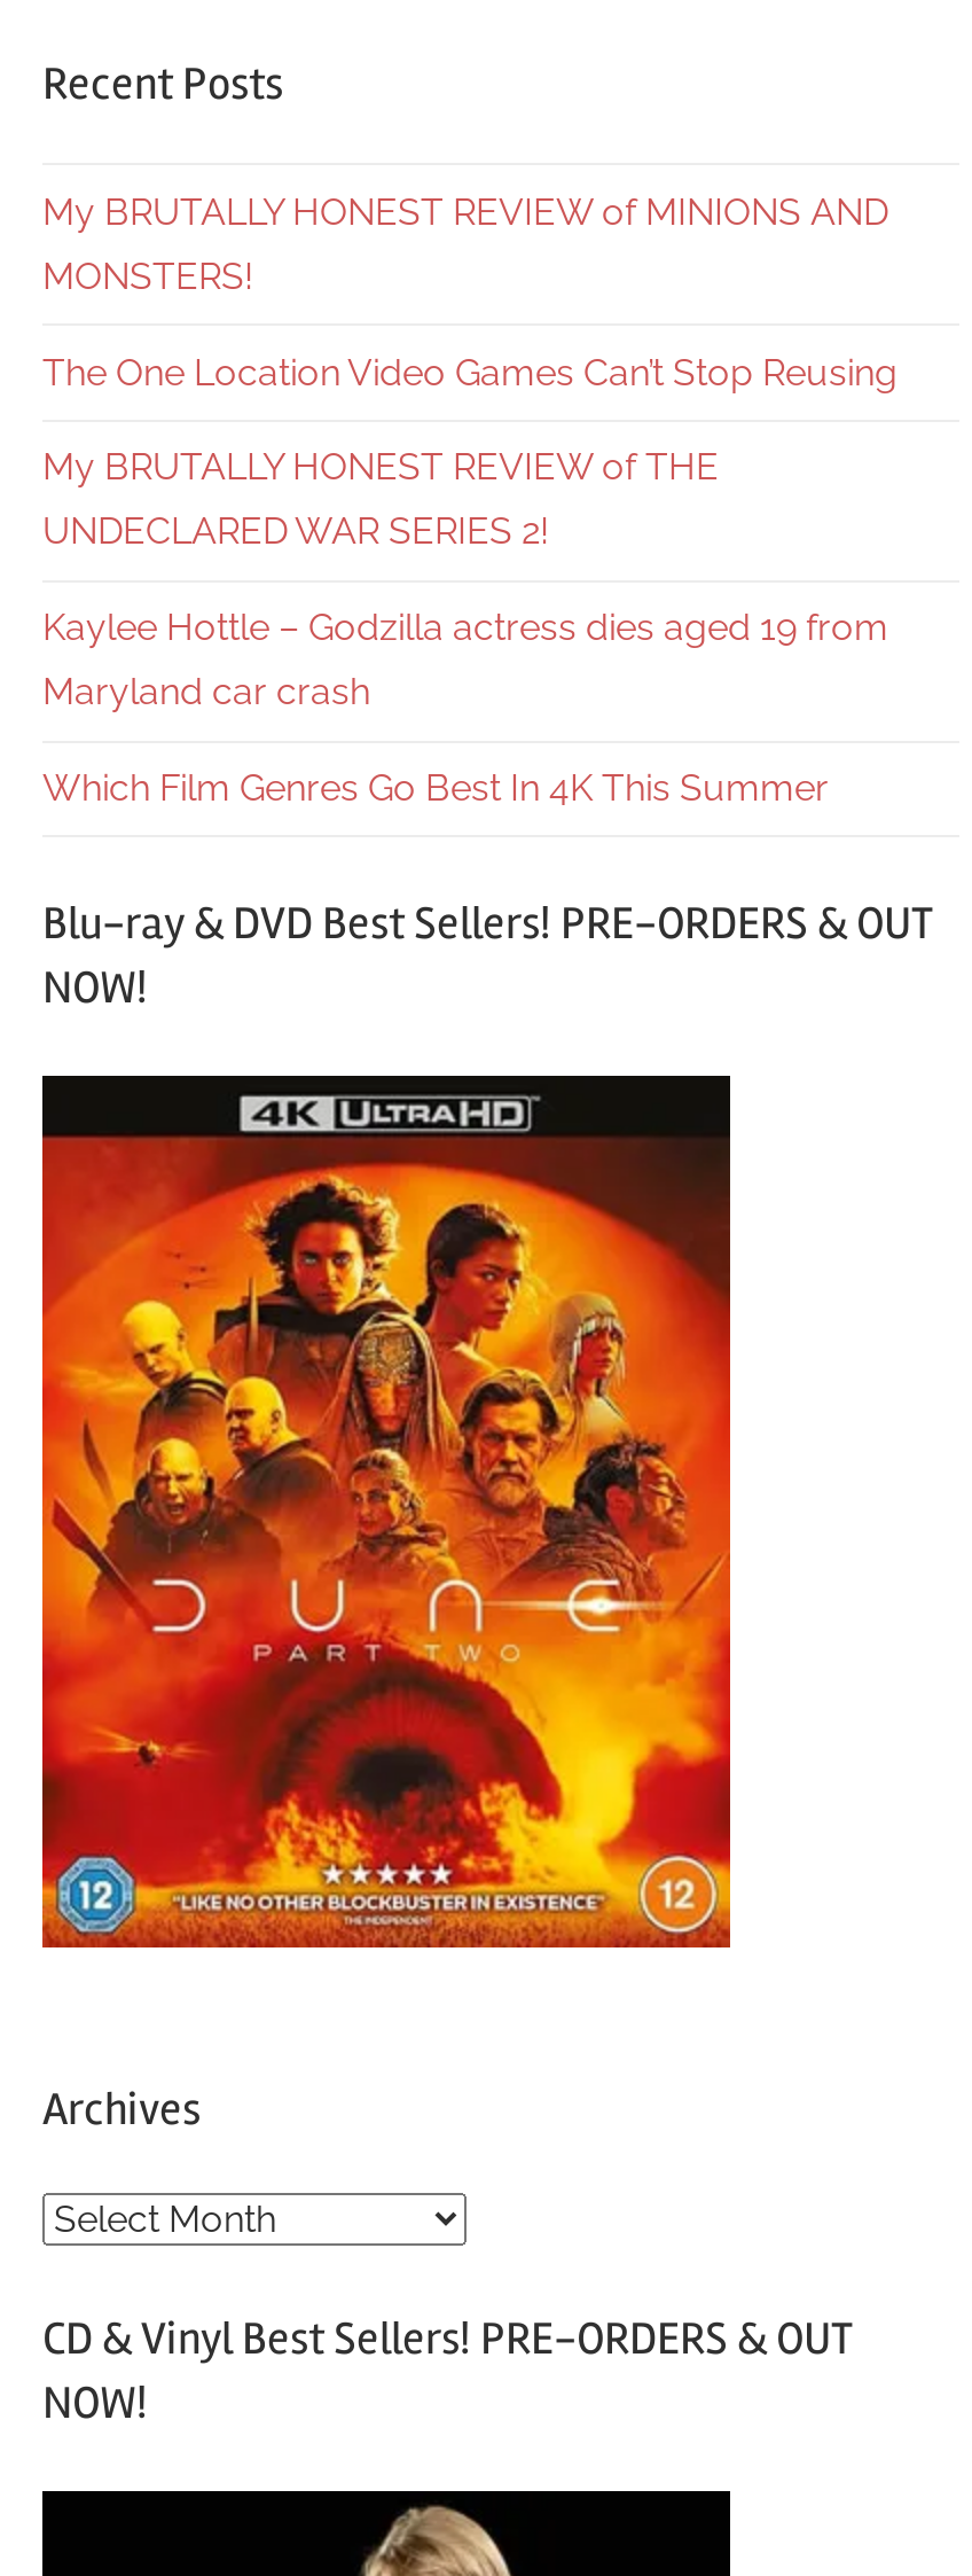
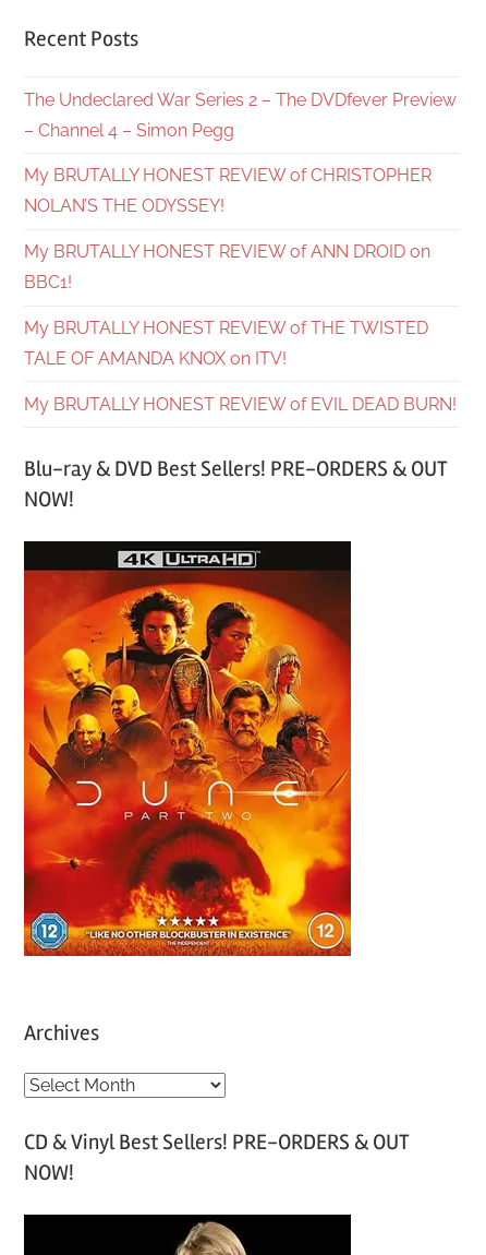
[42,190,897,809] My BRUTALLY HONEST REVIEW of MINIONS AND | MONSTERS! | The One Location Video Games Can’t Stop Reusing | My BRUTALLY HONEST REVIEW of THE | UNDECLARED WAR SERIES 2! | Kaylee Hottle – Godzilla actress dies aged 19 from | Maryland car crash | Which Film Genres Go Best In 4K This Summer -> [24,89,457,414] The Undeclared War Series 2 – The DVDfever Preview | – Channel 4 – Simon Pegg | My BRUTALLY HONEST REVIEW of CHRISTOPHER | NOLAN’S THE ODYSSEY! | My BRUTALLY HONEST REVIEW of ANN DROID on | BBC1! | My BRUTALLY HONEST REVIEW of THE TWISTED | TALE OF AMANDA KNOX on ITV! | My BRUTALLY HONEST REVIEW of EVIL DEAD BURN!

